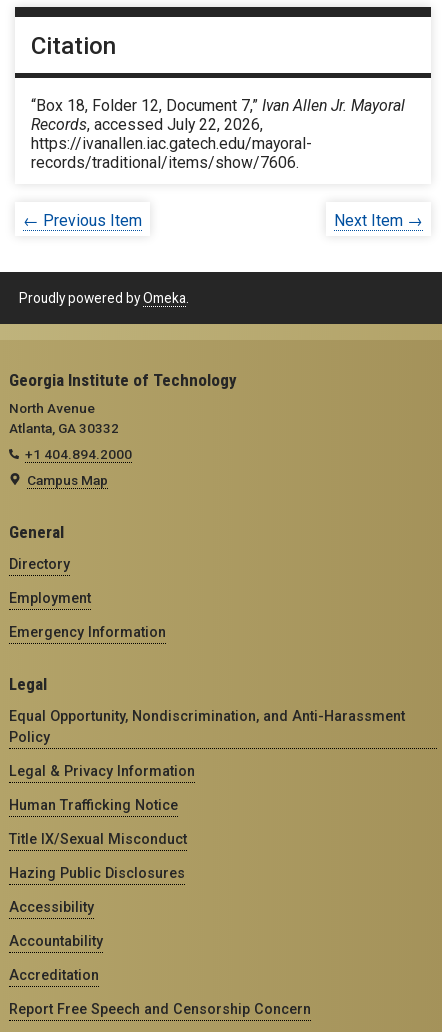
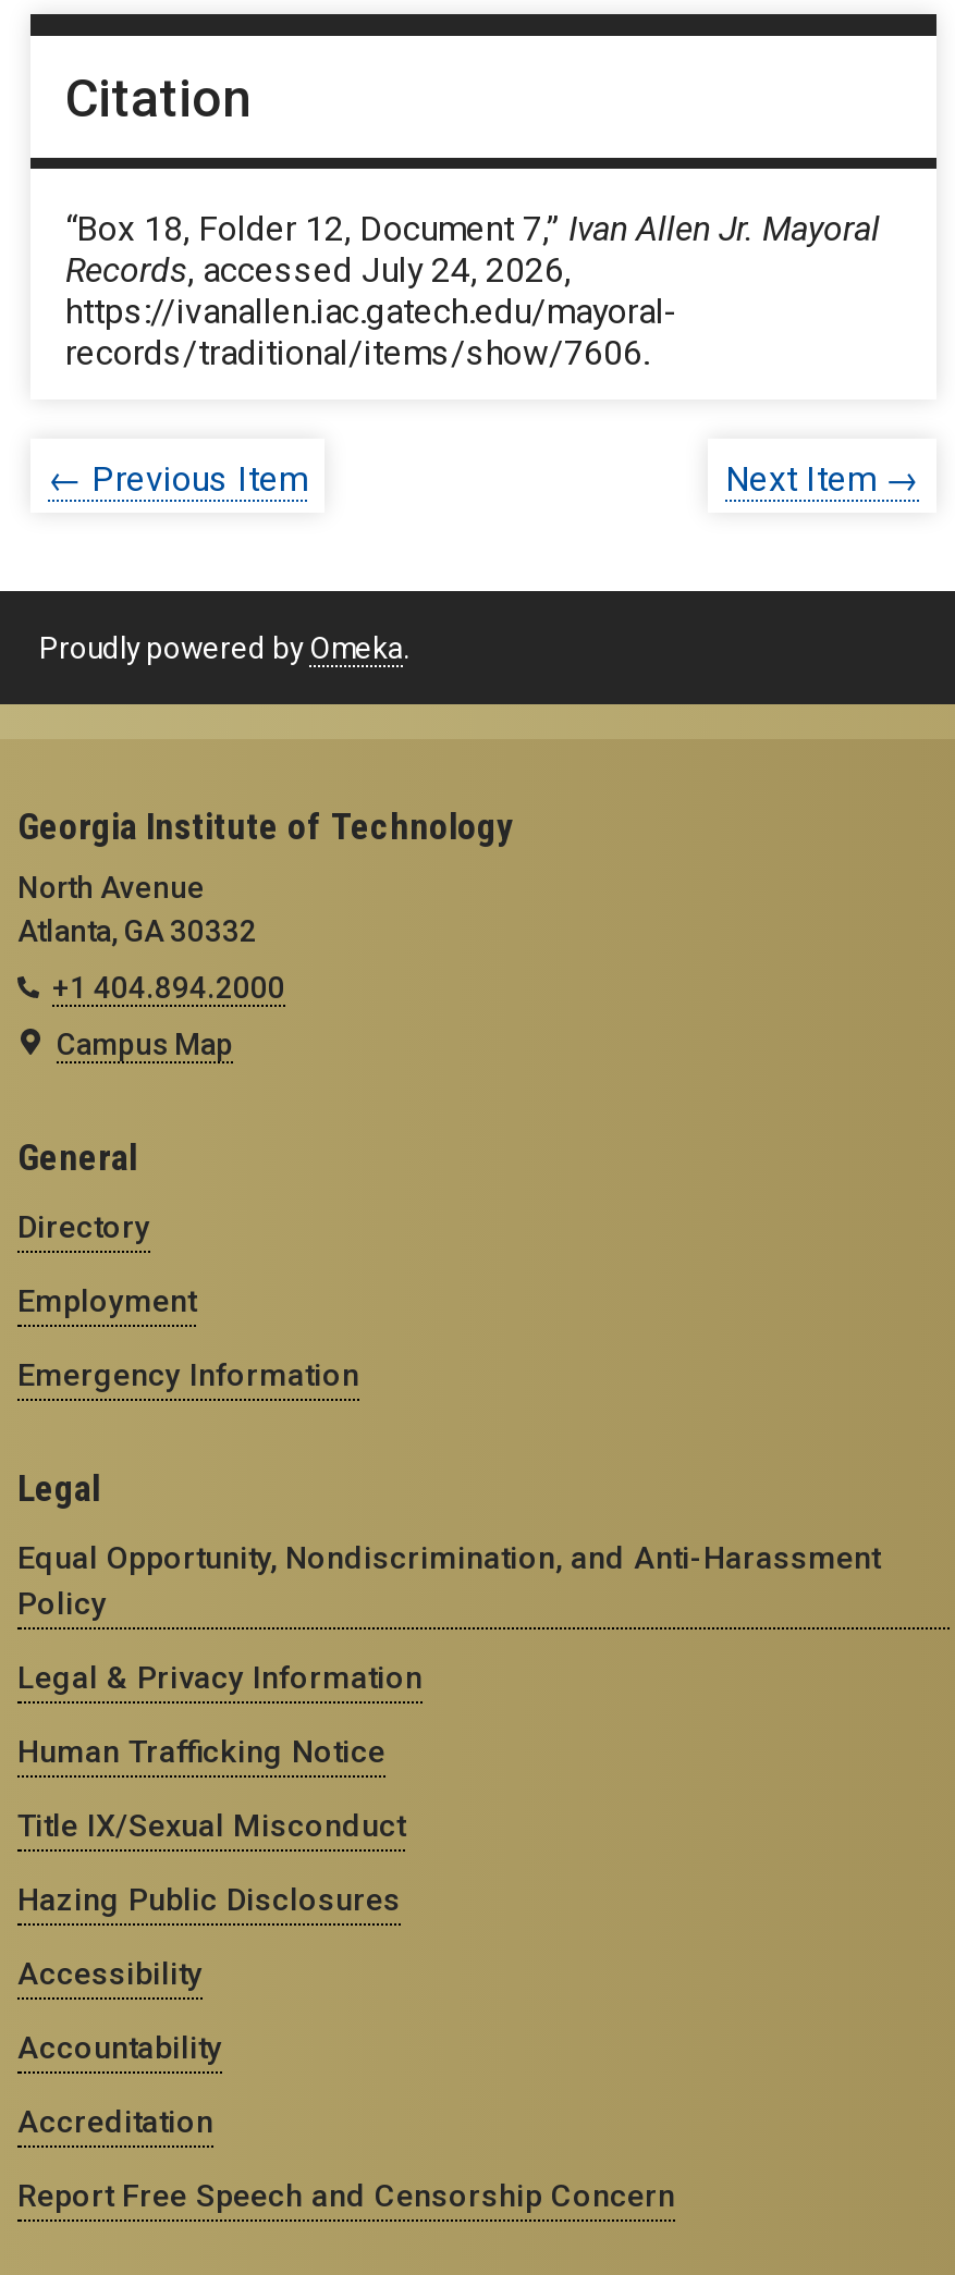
[31,115,263,134] Records, accessed July 22, 2026, -> [65,250,571,292] Records, accessed July 24, 2026,

